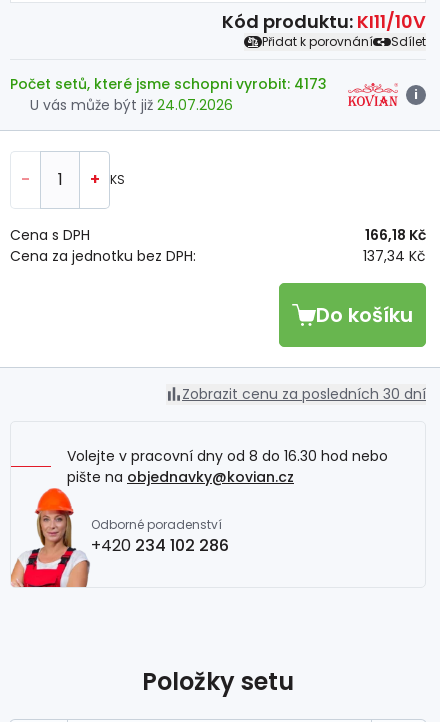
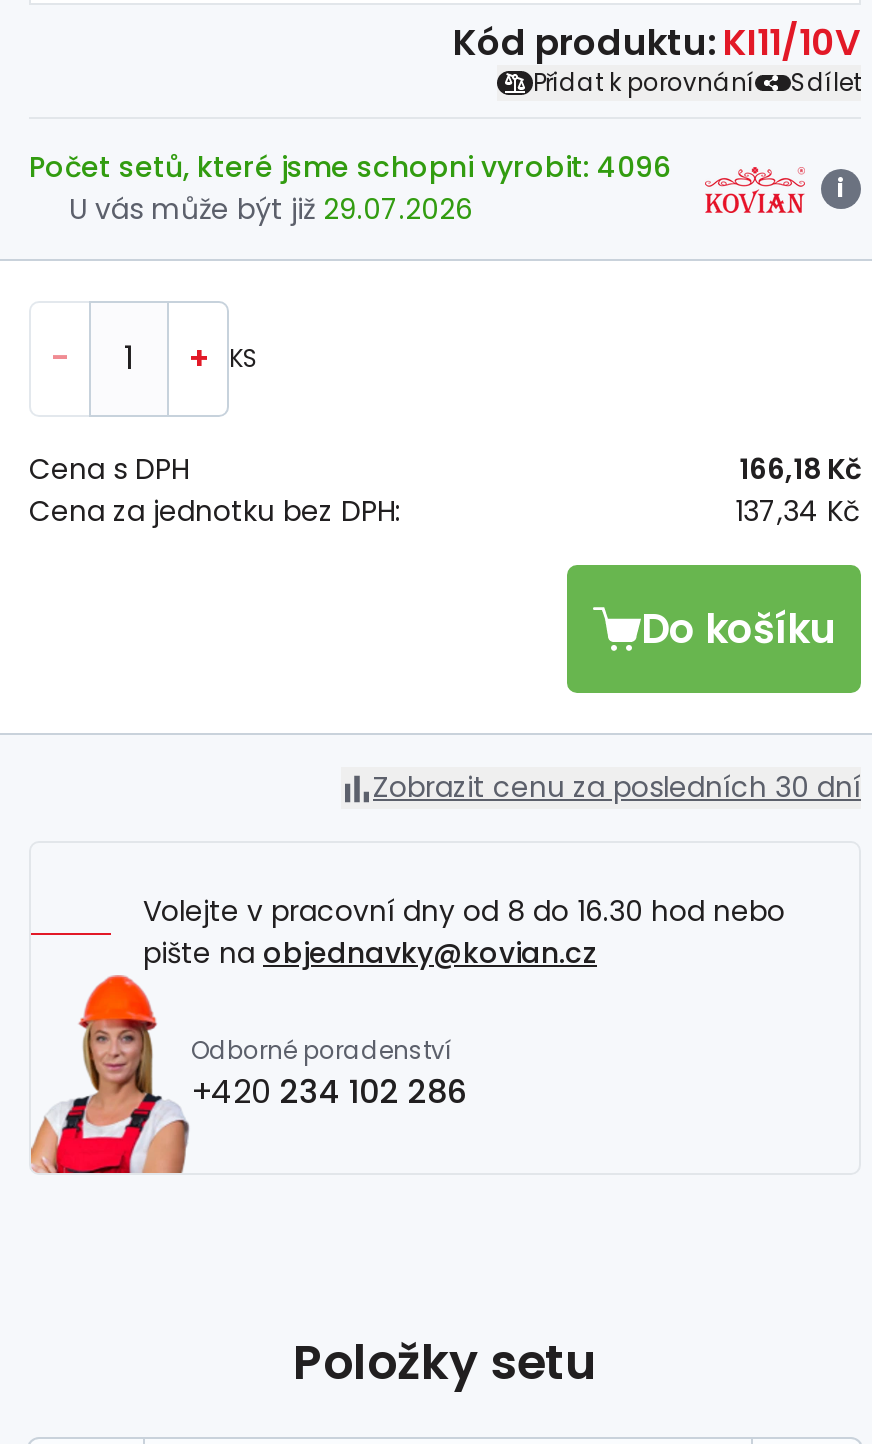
[10,74,327,94] Počet setů, které jsme schopni vyrobit: 4173 -> [29,147,671,187] Počet setů, které jsme schopni vyrobit: 4096
[30,95,233,115] U vás může být již 24.07.2026 -> [69,189,473,229] U vás může být již 29.07.2026

